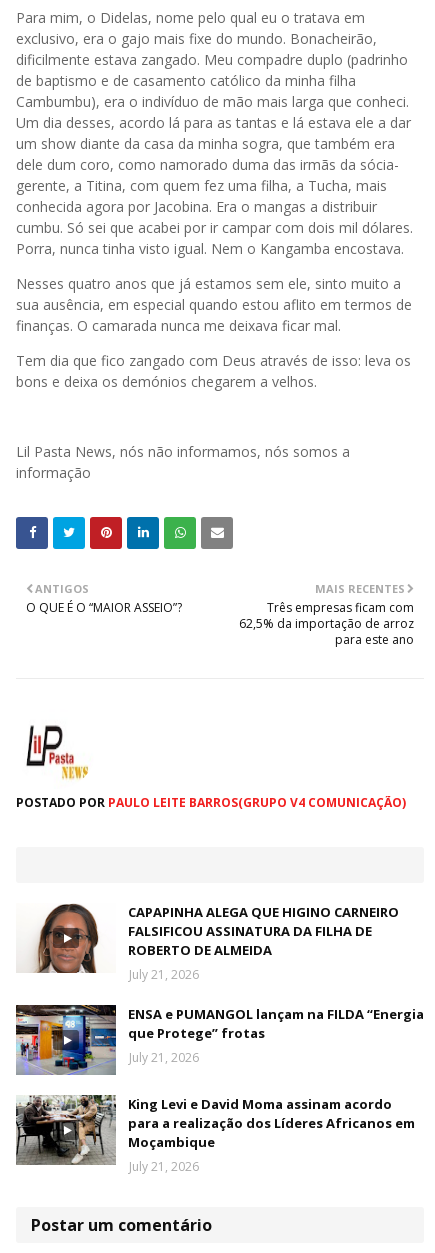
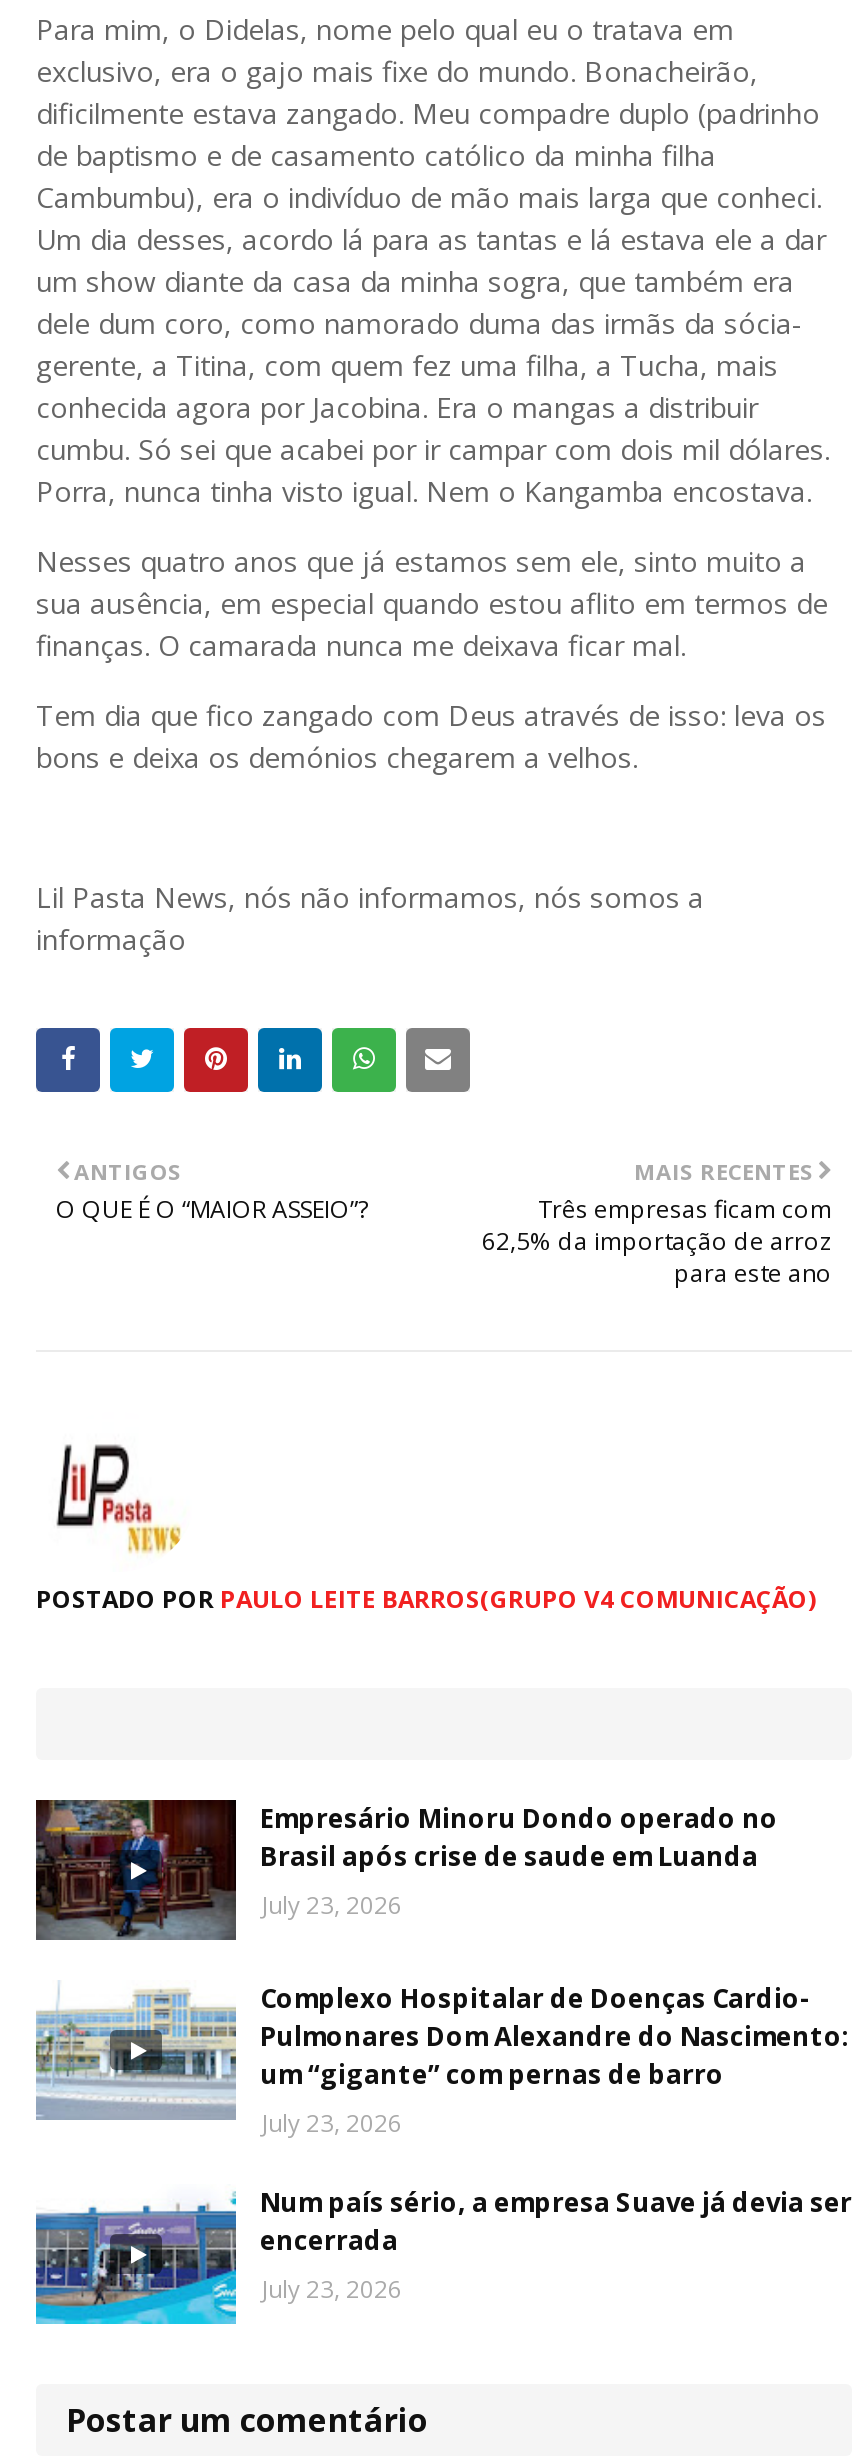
[16,903,399,983] [image] | CAPAPINHA ALEGA QUE HIGINO CARNEIRO | FALSIFICOU ASSINATURA DA FILHA DE | ROBERTO DE ALMEIDA | July 21, 2026 -> [34,1798,778,1942] [image] | Empresário Minoru Dondo operado no | Brasil após crise de saude em Luanda | July 23, 2026
[15,1004,424,1074] [image] | ENSA e PUMANGOL lançam na FILDA “Energia | que Protege” frotas | July 21, 2026 -> [36,1981,850,2141] [image] | Complexo Hospitalar de Doenças Cardio- | Pulmonares Dom Alexandre do Nascimento: | um “gigante” com pernas de barro | July 23, 2026
[15,1094,415,1175] [image] | King Levi e David Moma assinam acordo | para a realização dos Líderes Africanos em | Moçambique | July 21, 2026 -> [34,2184,852,2326] [image] | Num país sério, a empresa Suave já devia ser | encerrada | July 23, 2026

